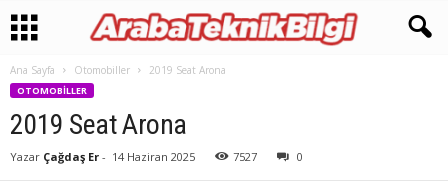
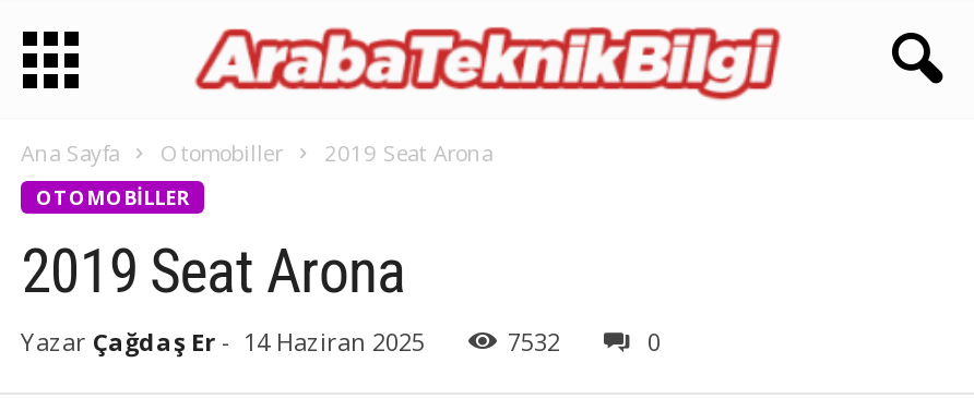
[233,149,257,164] 7527 -> [508,325,560,358] 7532

